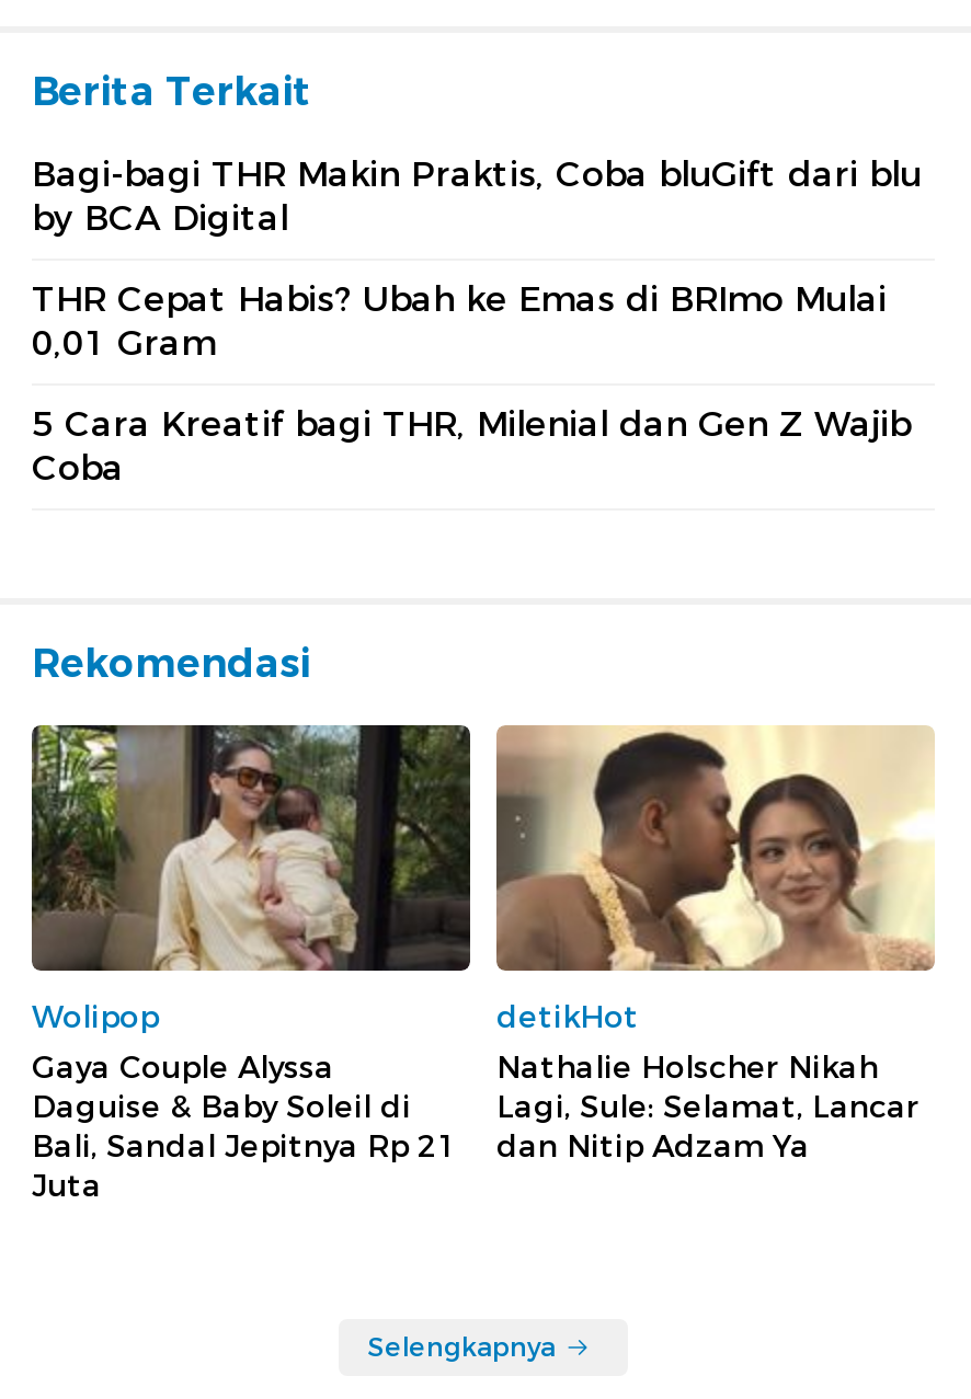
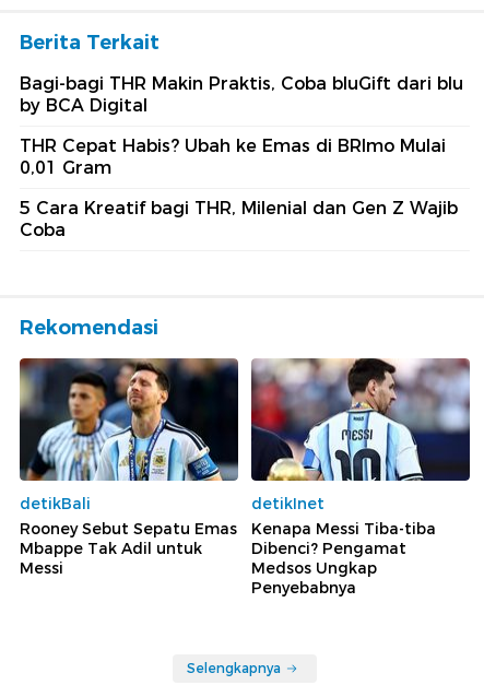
[32,723,472,1206] [image] | Wolipop | Gaya Couple Alyssa | Daguise & Baby Soleil di | Bali, Sandal Jepitnya Rp 21 | Juta -> [20,357,238,578] [image] | detikBali | Rooney Sebut Sepatu Emas | Mbappe Tak Adil untuk | Messi
[494,725,935,1167] [image] | detikHot | Nathalie Holscher Nikah | Lagi, Sule: Selamat, Lancar | dan Nitip Adzam Ya -> [250,357,471,598] [image] | detikInet | Kenapa Messi Tiba-tiba | Dibenci? Pengamat | Medsos Ungkap | Penyebabnya

